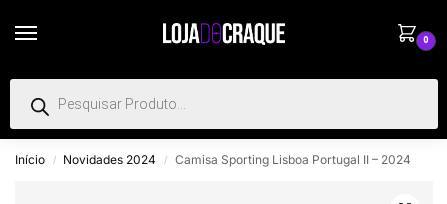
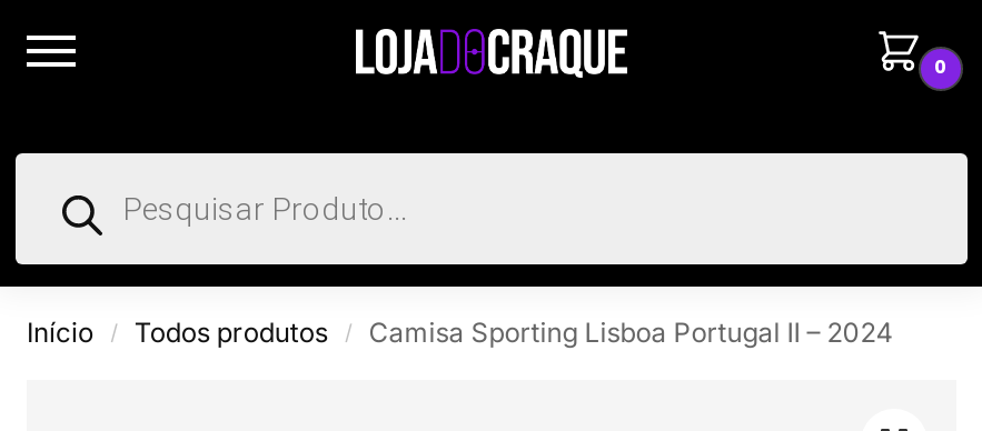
[63,152,156,167] Novidades 2024 -> [134,315,328,349] Todos produtos

